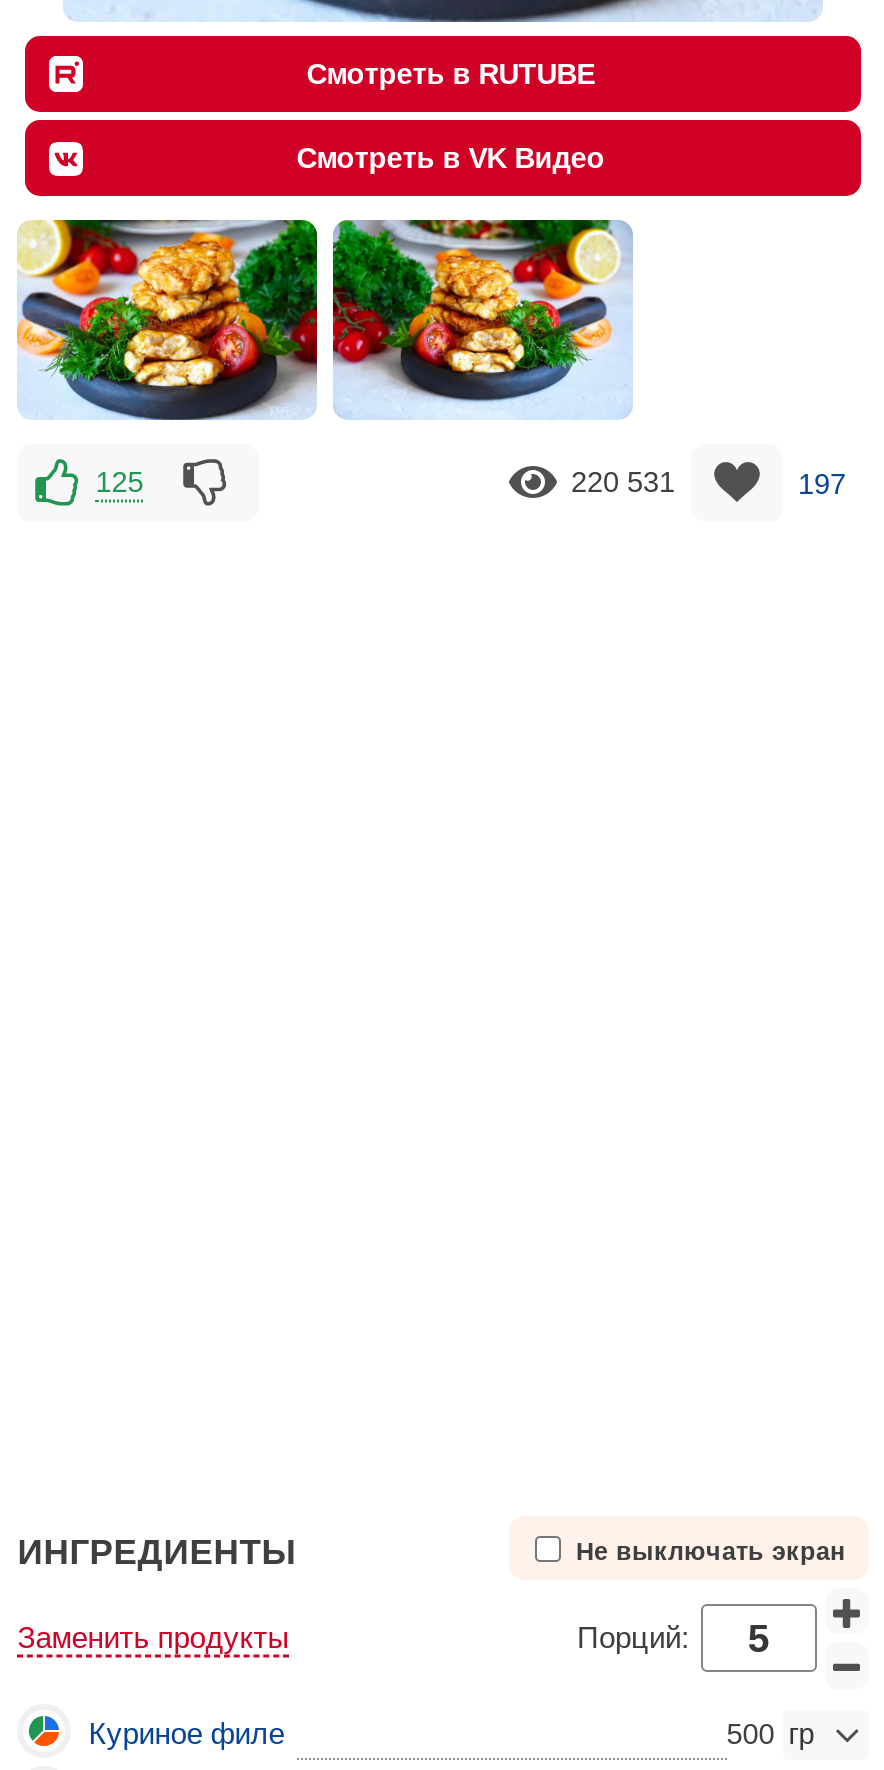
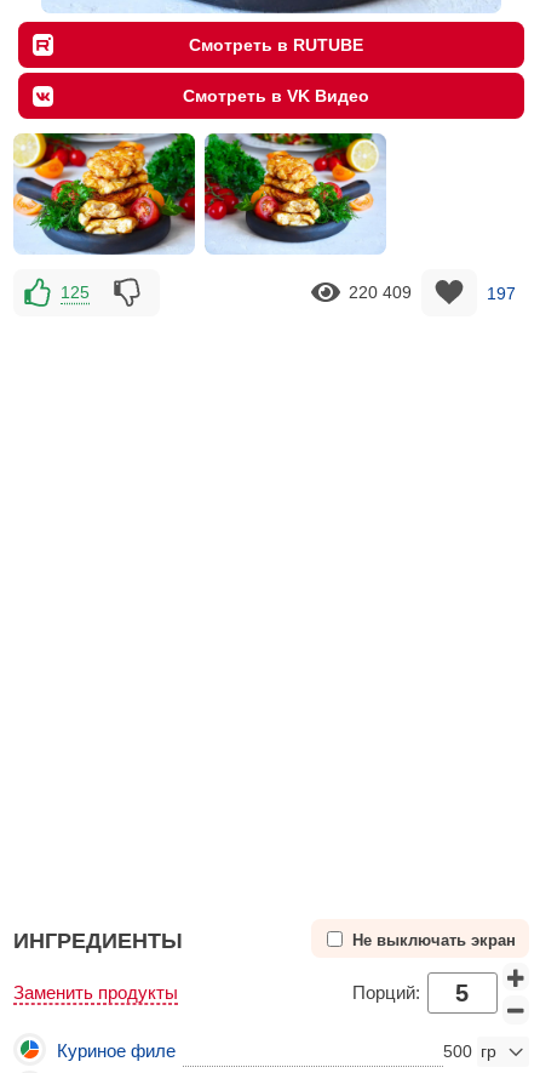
[571,467,675,499] 220 531 -> [349,283,412,303] 220 409

